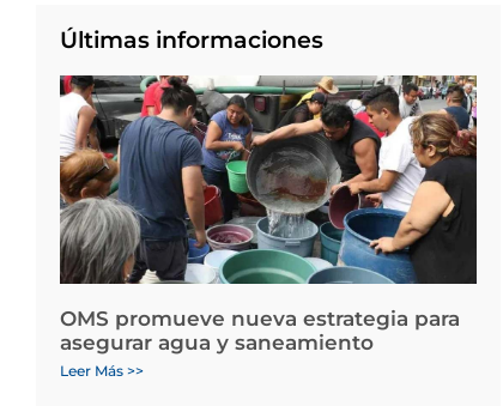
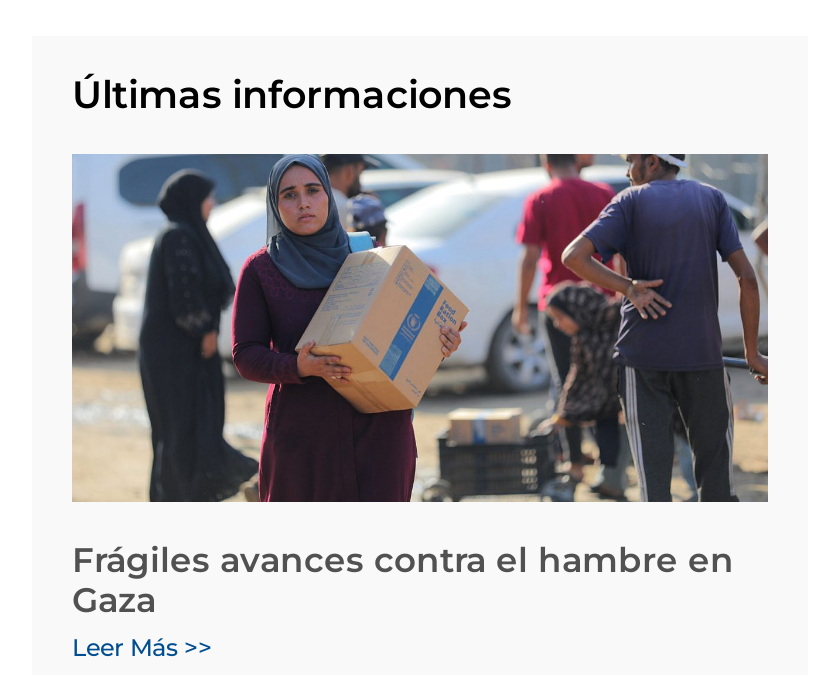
[59,74,478,355] [image] | OMS promueve nueva estrategia para | asegurar agua y saneamiento -> [70,152,770,620] [image] | Frágiles avances contra el hambre en | Gaza

